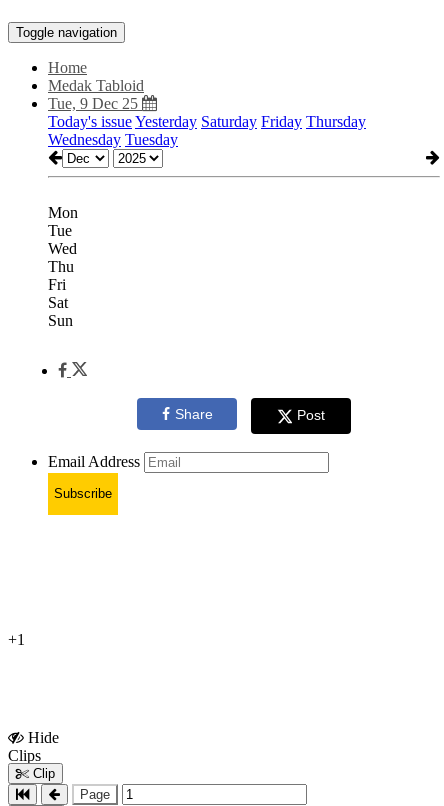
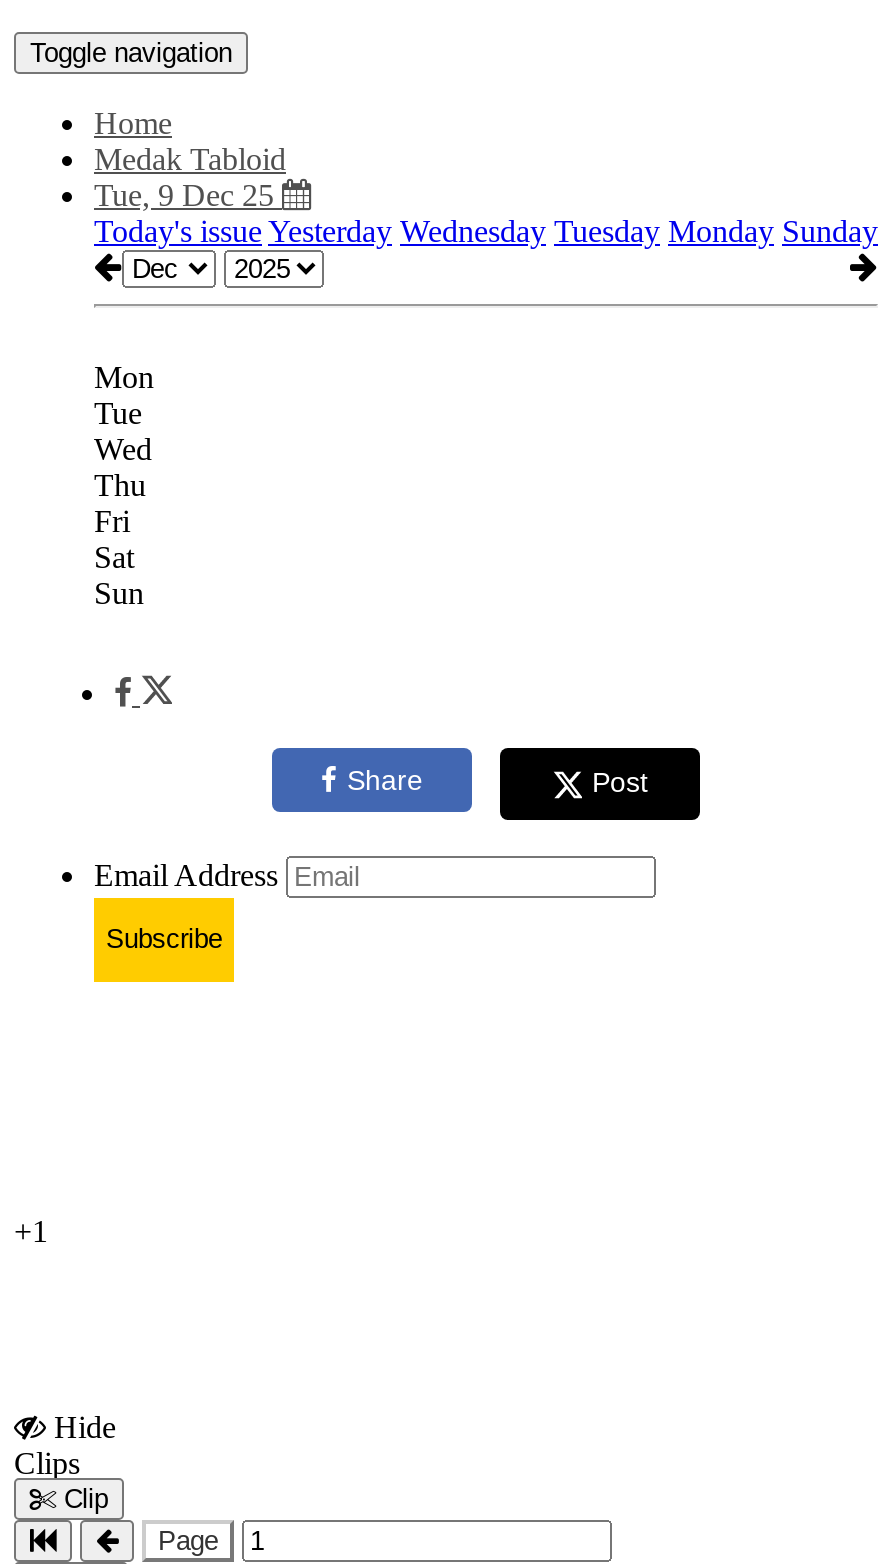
[48,113,366,148] Today's issue Yesterday Saturday Friday Thursday | Wednesday Tuesday -> [94,214,878,248] Today's issue Yesterday Wednesday Tuesday Monday Sunday

